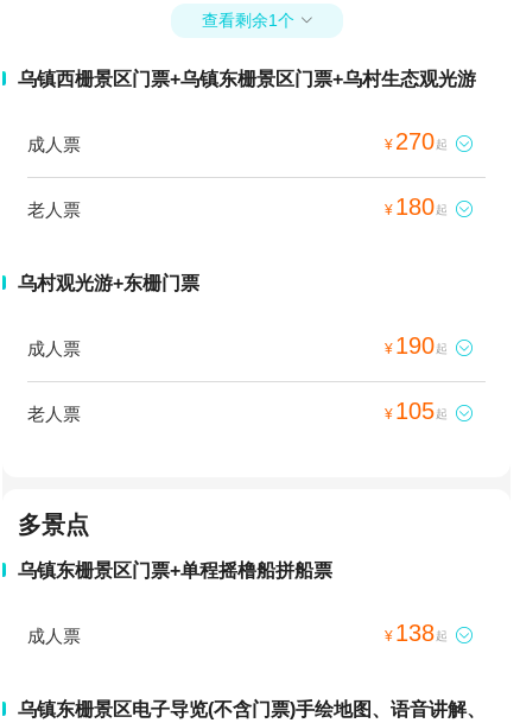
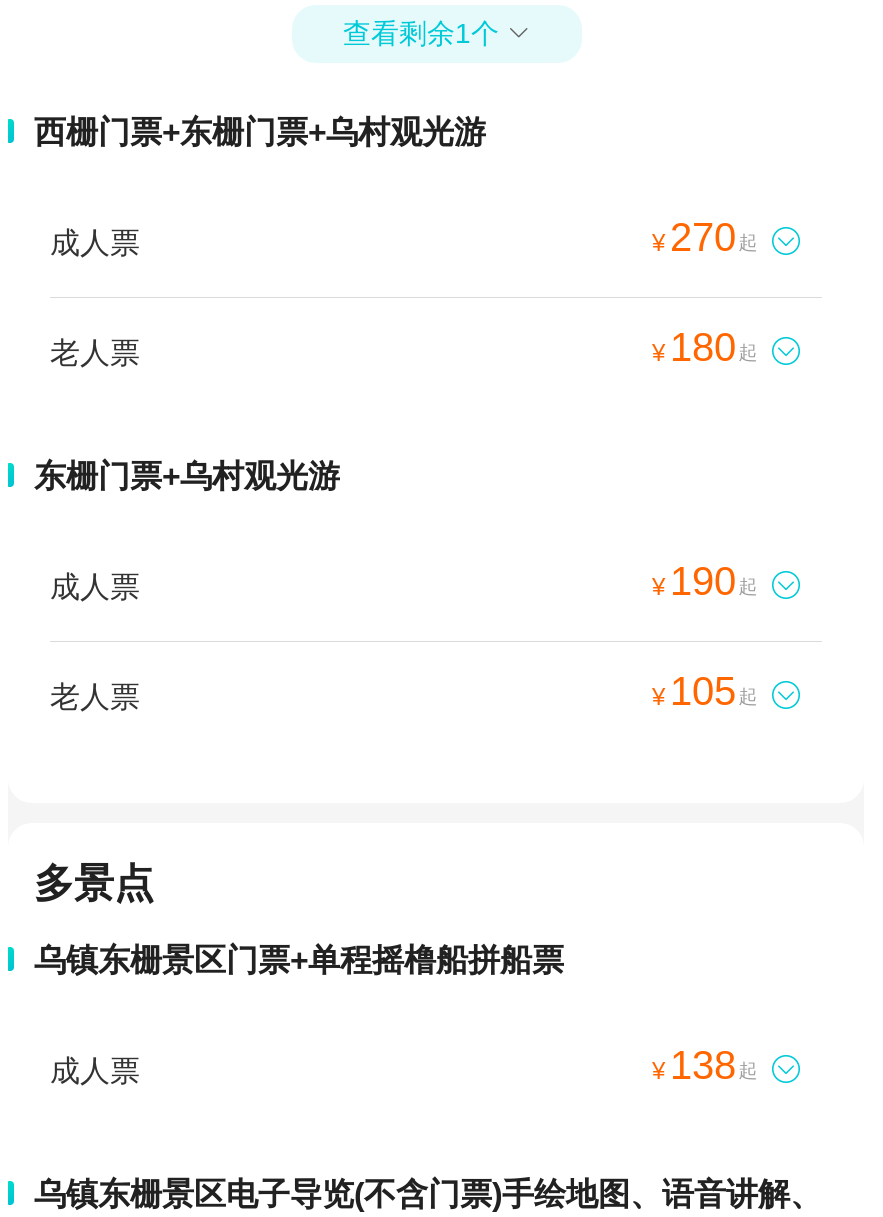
[18,69,476,89] 乌镇西栅景区门票+乌镇东栅景区门票+乌村生态观光游 -> [34,115,486,149] 西栅门票+东栅门票+乌村观光游
[18,273,199,293] 乌村观光游+东栅门票 -> [34,459,340,493] 东栅门票+乌村观光游

